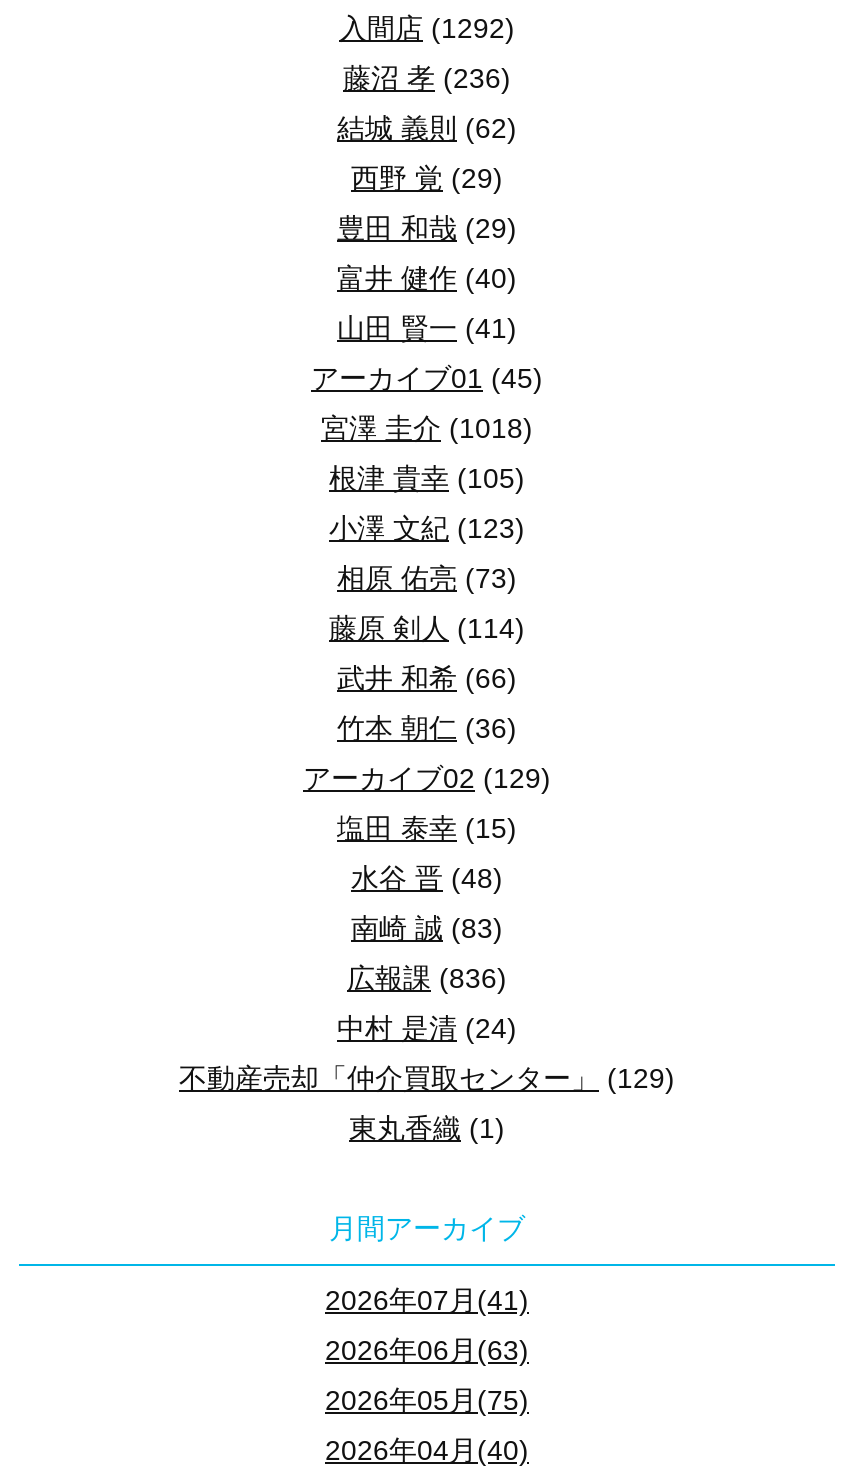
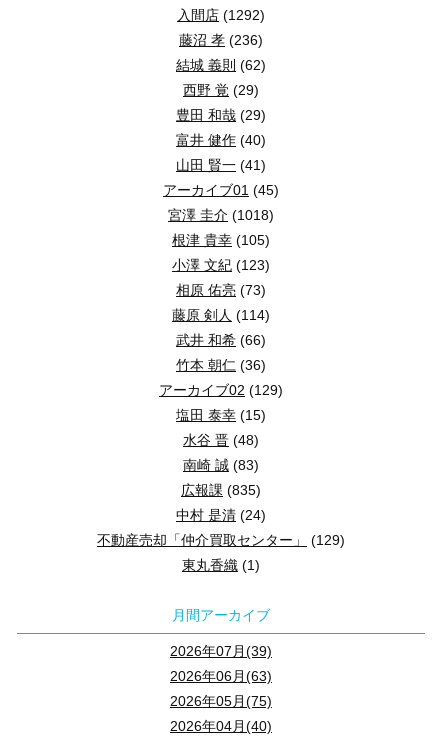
[347,962,507,994] 広報課(836) -> [181,482,261,498] 広報課(835)
[325,1284,529,1316] 2026年07月(41) -> [170,643,272,659] 2026年07月(39)

